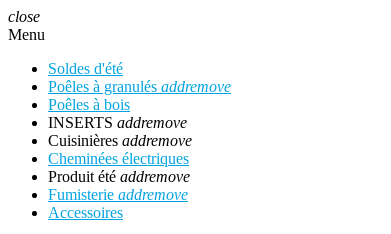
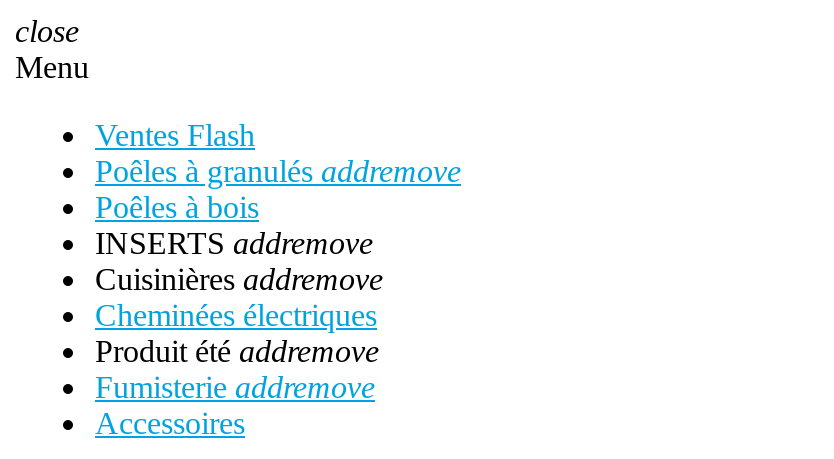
[48,60,123,77] Soldes d'été -> [95,118,255,152] Ventes Flash

